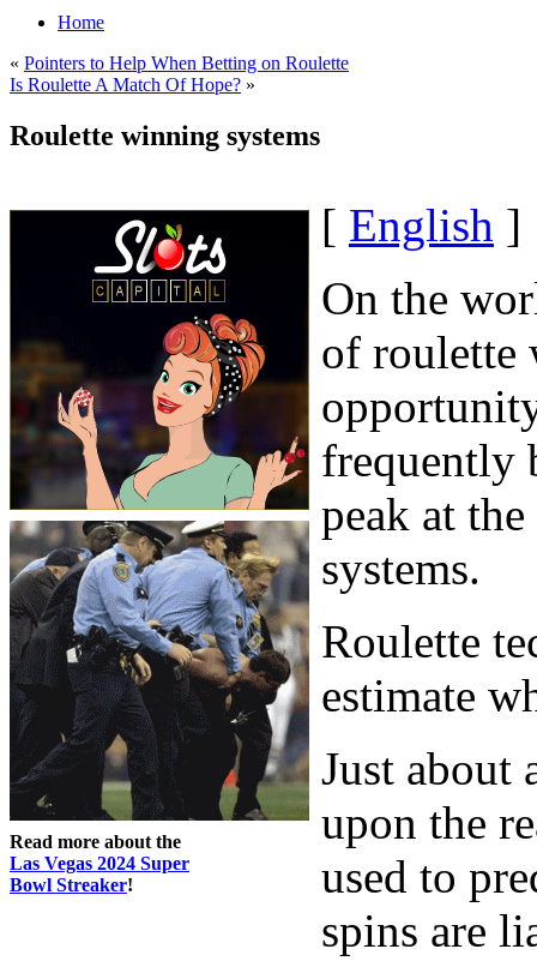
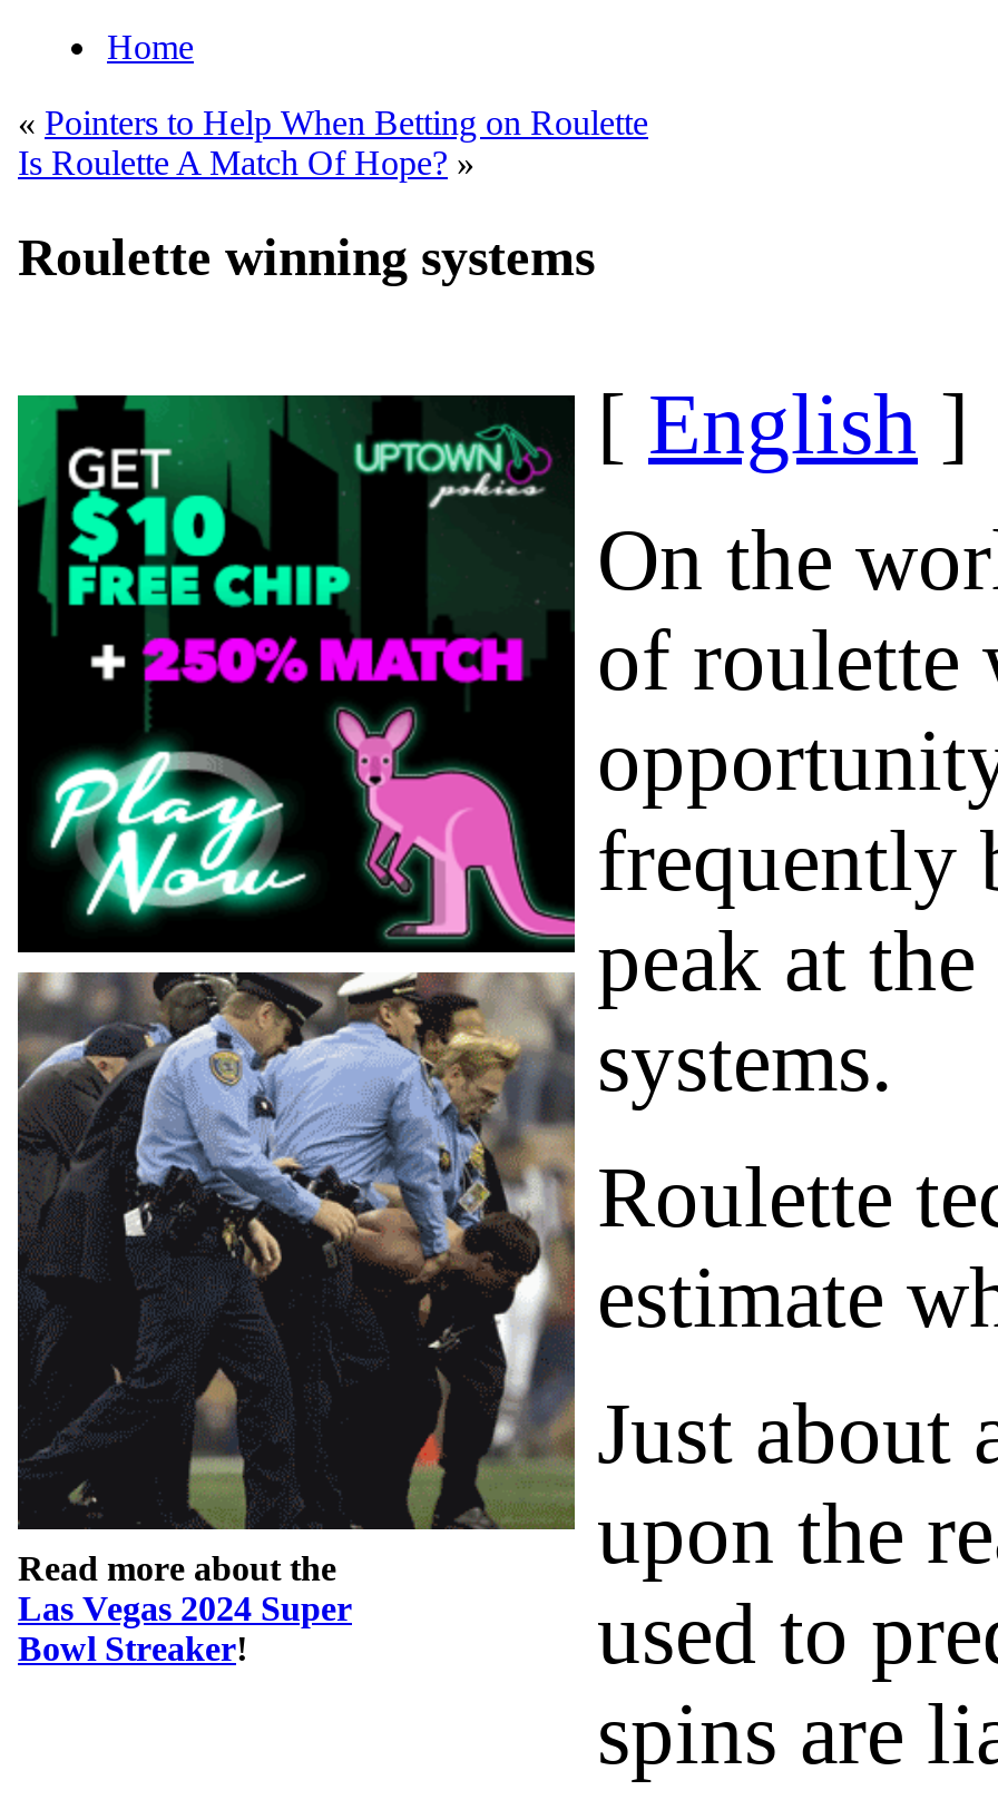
[8,209,310,511] [image] -> [16,393,577,955] [image]

